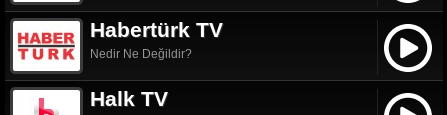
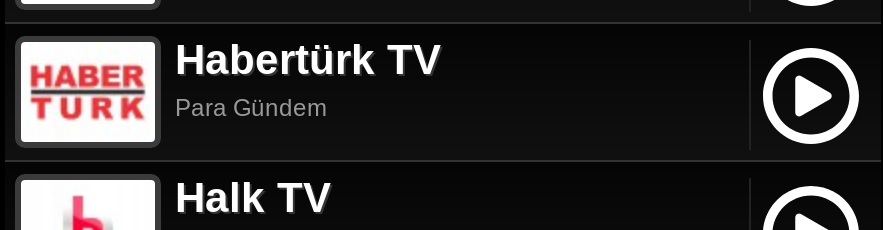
[90,47,192,61] Nedir Ne Değildir? -> [175,94,327,122] Para Gündem

